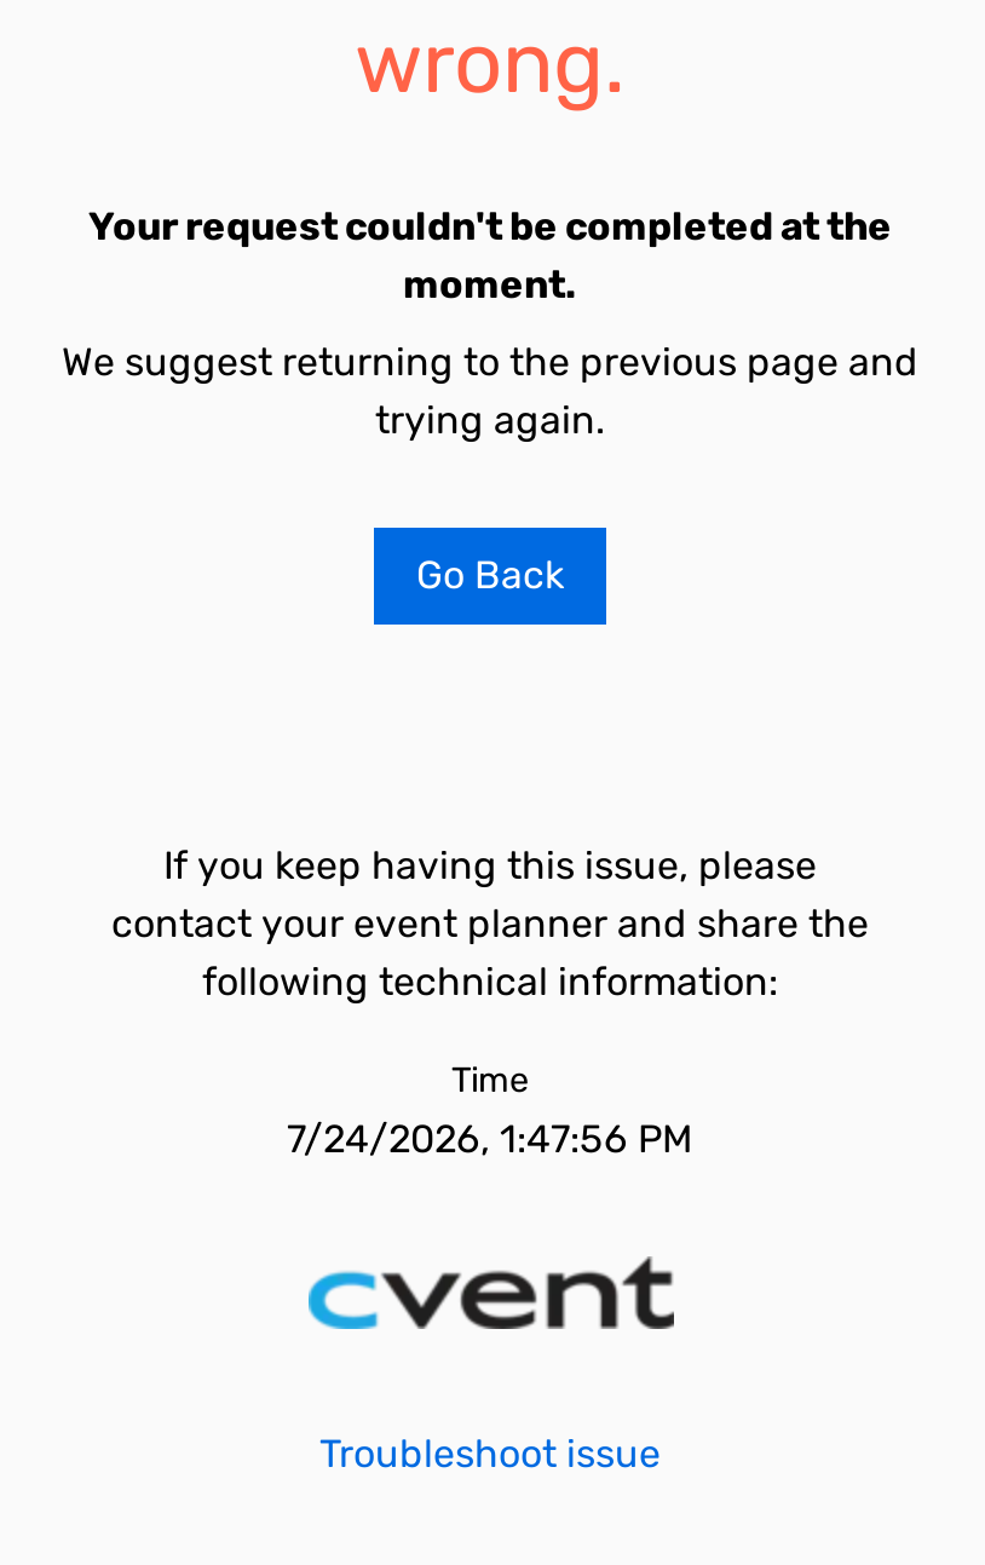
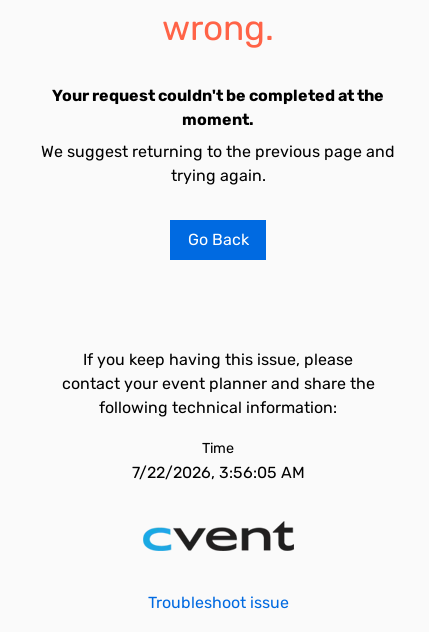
[287,1116,693,1162] 7/24/2026, 1:47:56 PM -> [131,463,304,482] 7/22/2026, 3:56:05 AM

